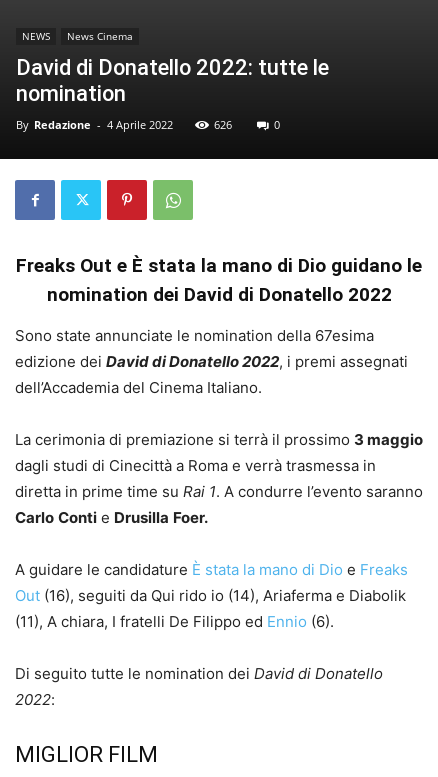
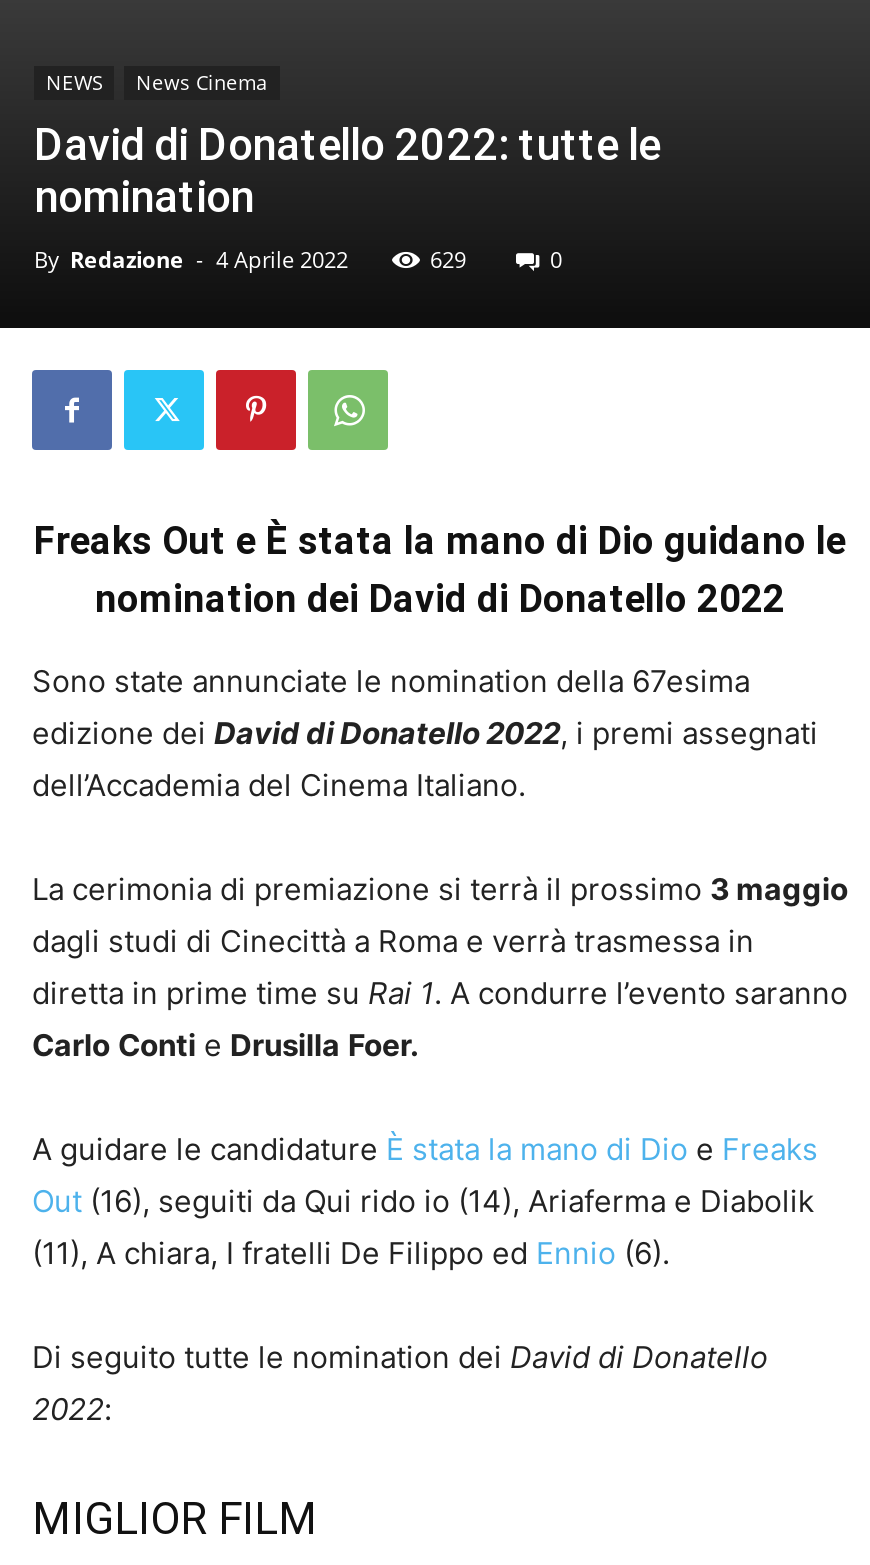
[214,117,232,132] 626 -> [430,244,466,274] 629

